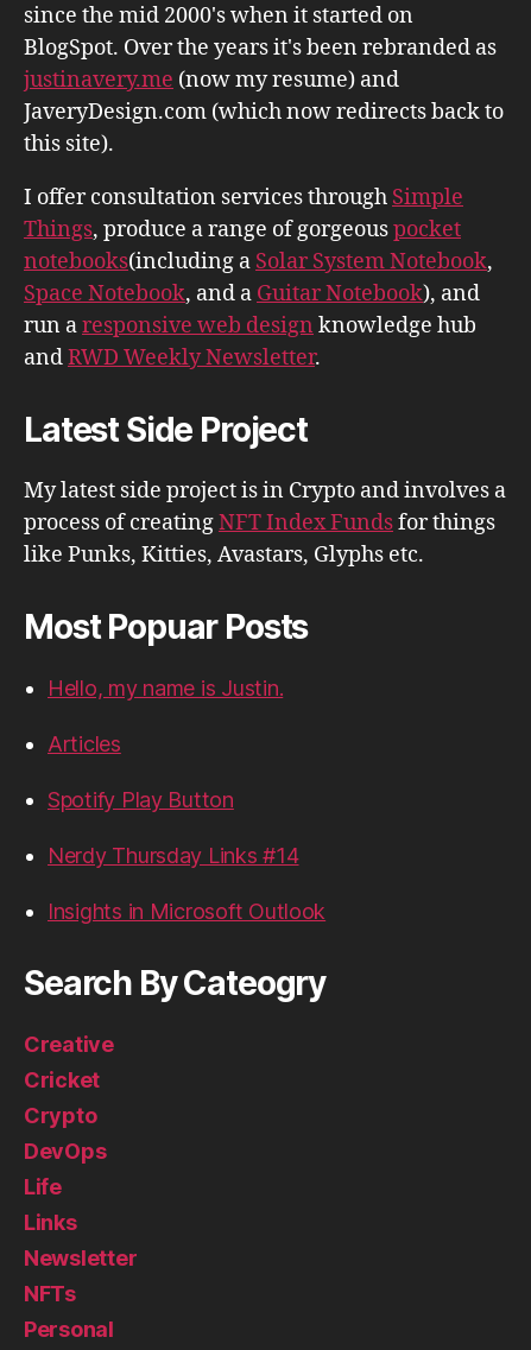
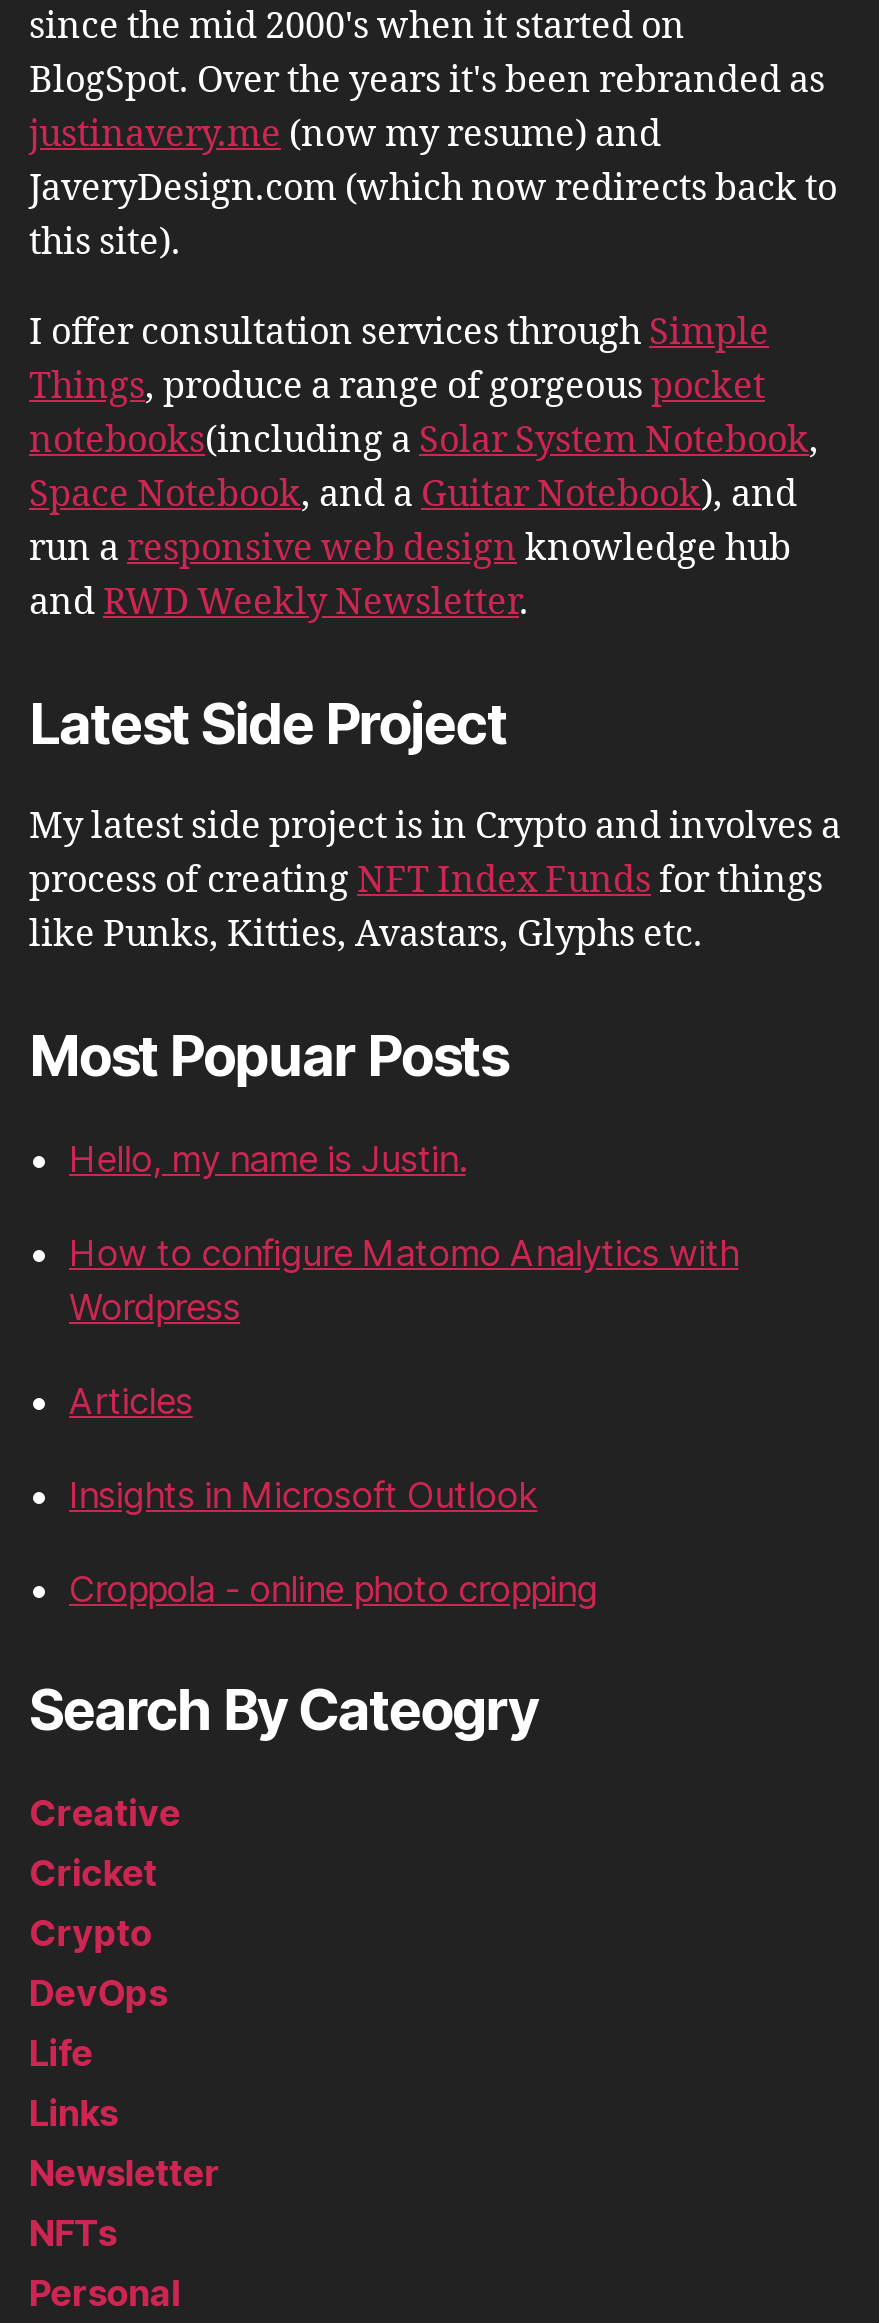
none -> [69,1232,739,1328] How to configure Matomo Analytics with | Wordpress
moved [48,731,121,756] -> [69,1380,193,1422]: Articles
[48,787,299,868] Spotify Play Button | Nerdy Thursday Links #14 -> none
moved [48,899,326,924] -> [69,1474,537,1516]: Insights in Microsoft Outlook
none -> [69,1568,598,1610] Croppola - online photo cropping

